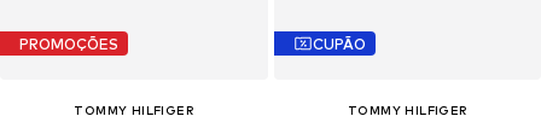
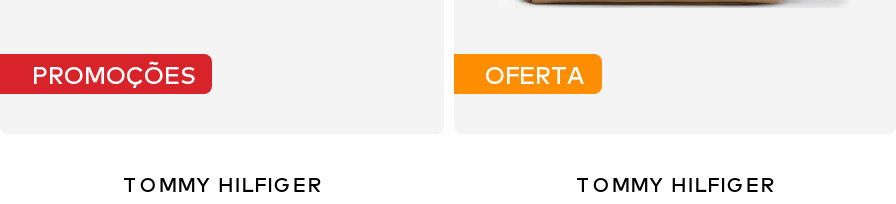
[312,35,365,53] CUPÃO -> [485,59,585,89] OFERTA

